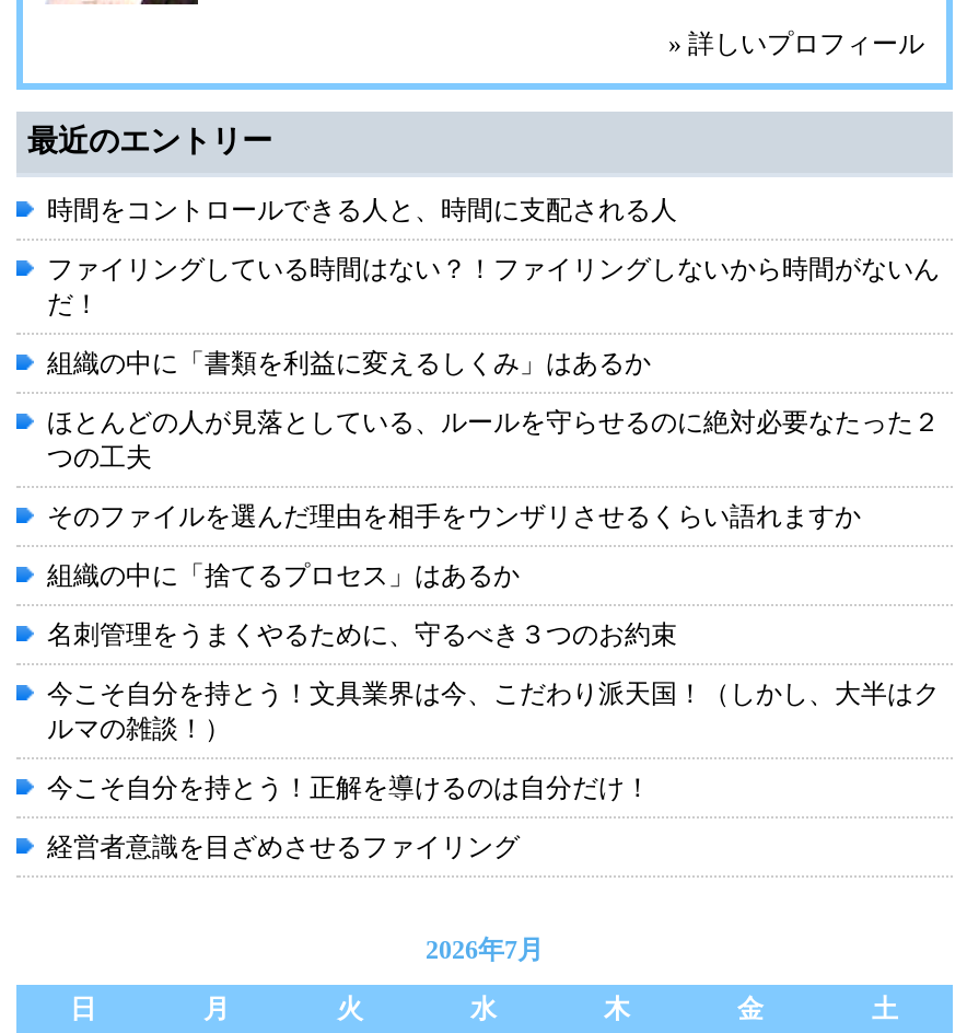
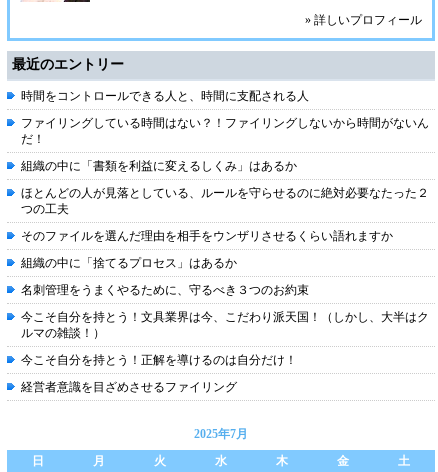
[426,935,544,965] 2026年7月 -> [194,427,248,441] 2025年7月

